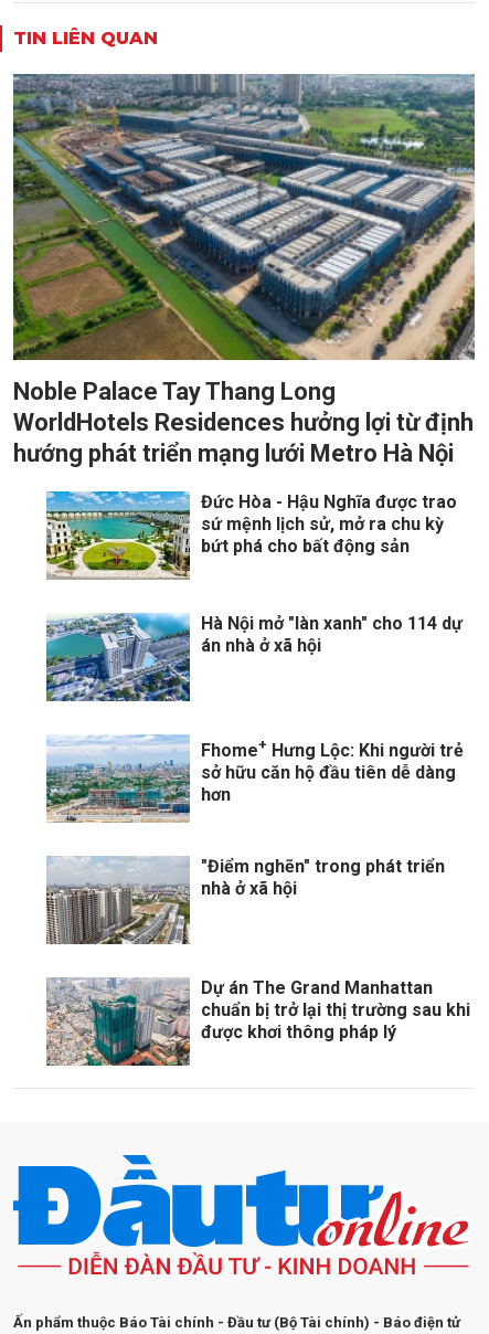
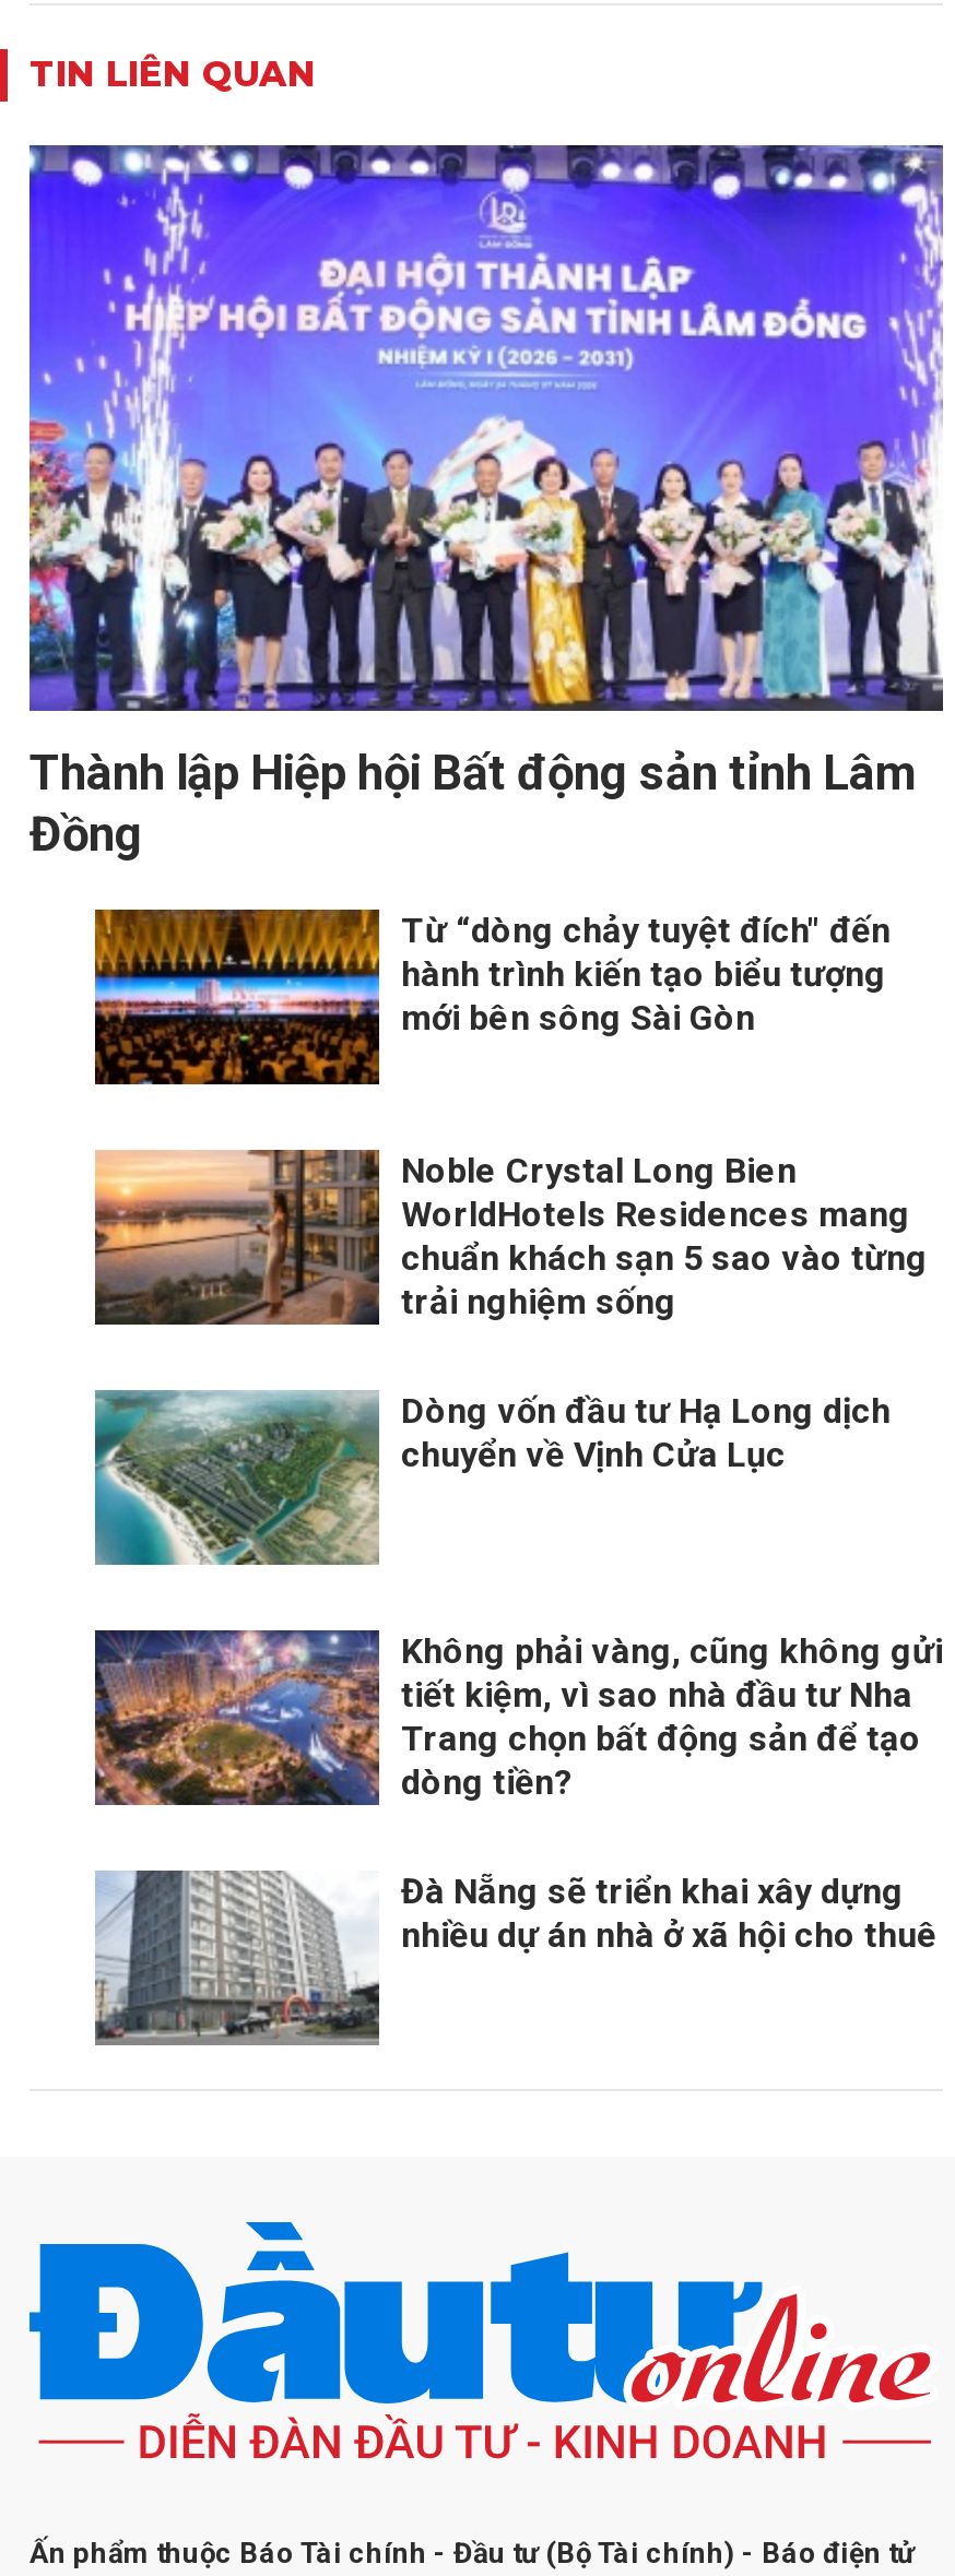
[12,74,476,467] [image] | Noble Palace Tay Thang Long | WorldHotels Residences hưởng lợi từ định | hướng phát triển mạng lưới Metro Hà Nội -> [27,145,943,862] [image] | Thành lập Hiệp hội Bất động sản tỉnh Lâm | Đồng
[45,490,457,580] [image] | Đức Hòa - Hậu Nghĩa được trao | sứ mệnh lịch sử, mở ra chu kỳ | bứt phá cho bất động sản -> [93,910,891,1084] [image] | Từ “dòng chảy tuyệt đích" đến | hành trình kiến tạo biểu tượng | mới bên sông Sài Gòn
[45,613,463,702] [image] | Hà Nội mở "làn xanh" cho 114 dự | án nhà ở xã hội -> [93,1148,928,1327] [image] | Noble Crystal Long Bien | WorldHotels Residences mang | chuẩn khách sạn 5 sao vào từng | trải nghiệm sống
[46,734,464,823] [image] | Fhome+ Hưng Lộc: Khi người trẻ | sở hữu căn hộ đầu tiên dễ dàng | hơn -> [93,1390,891,1567] [image] | Dòng vốn đầu tư Hạ Long dịch | chuyển về Vịnh Cửa Lục
[46,856,445,945] [image] | "Điểm nghẽn" trong phát triển | nhà ở xã hội -> [93,1628,943,1807] [image] | Không phải vàng, cũng không gửi | tiết kiệm, vì sao nhà đầu tư Nha | Trang chọn bất động sản để tạo | dòng tiền?
[46,977,470,1067] [image] | Dự án The Grand Manhattan | chuẩn bị trở lại thị trường sau khi | được khơi thông pháp lý -> [95,1871,939,2045] [image] | Đà Nẵng sẽ triển khai xây dựng | nhiều dự án nhà ở xã hội cho thuê

